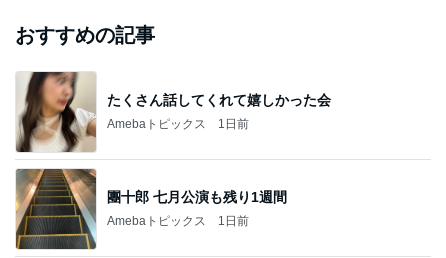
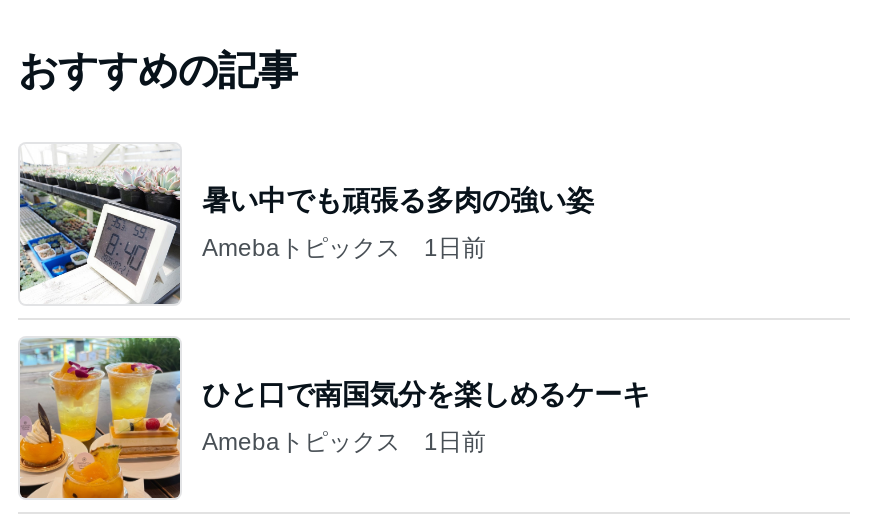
[15,71,331,153] [image] | たくさん話してくれて嬉しかった会 -> [18,144,594,304] [image] | 暑い中でも頑張る多肉の強い姿
[15,168,287,250] [image] | 團十郎 七月公演も残り1週間 -> [18,336,650,500] [image] | ひと口で南国気分を楽しめるケーキ

